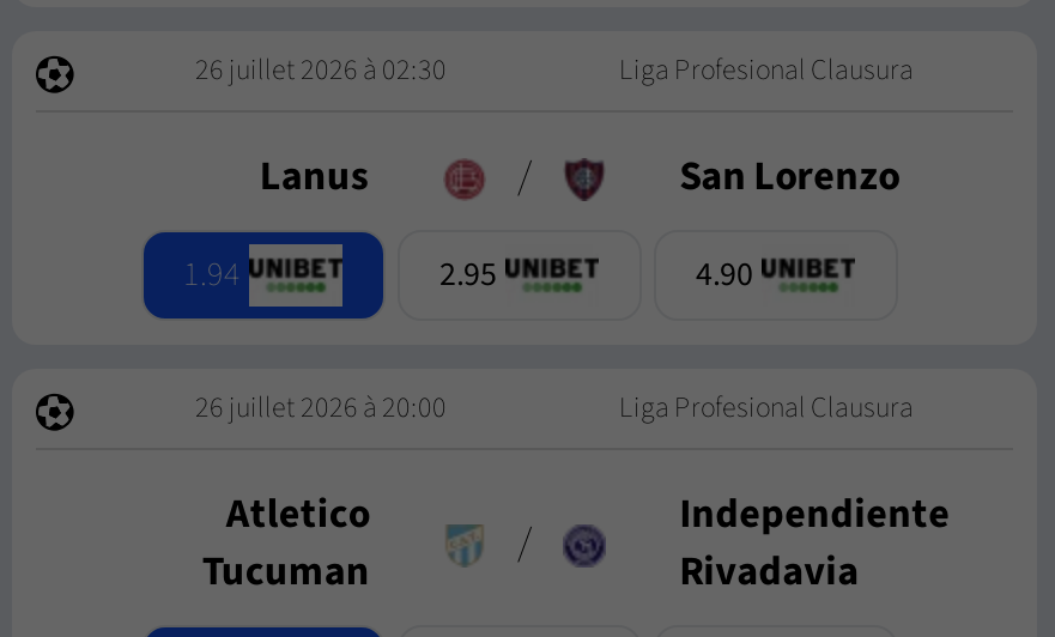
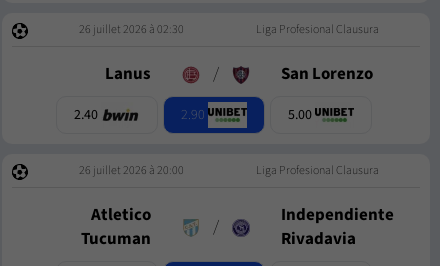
[183,253,241,301] 1.94 -> [73,106,97,126] 2.40
[439,253,497,301] 2.95 -> [180,105,204,125] 2.90
[696,253,753,301] 4.90 -> [287,106,311,126] 5.00

